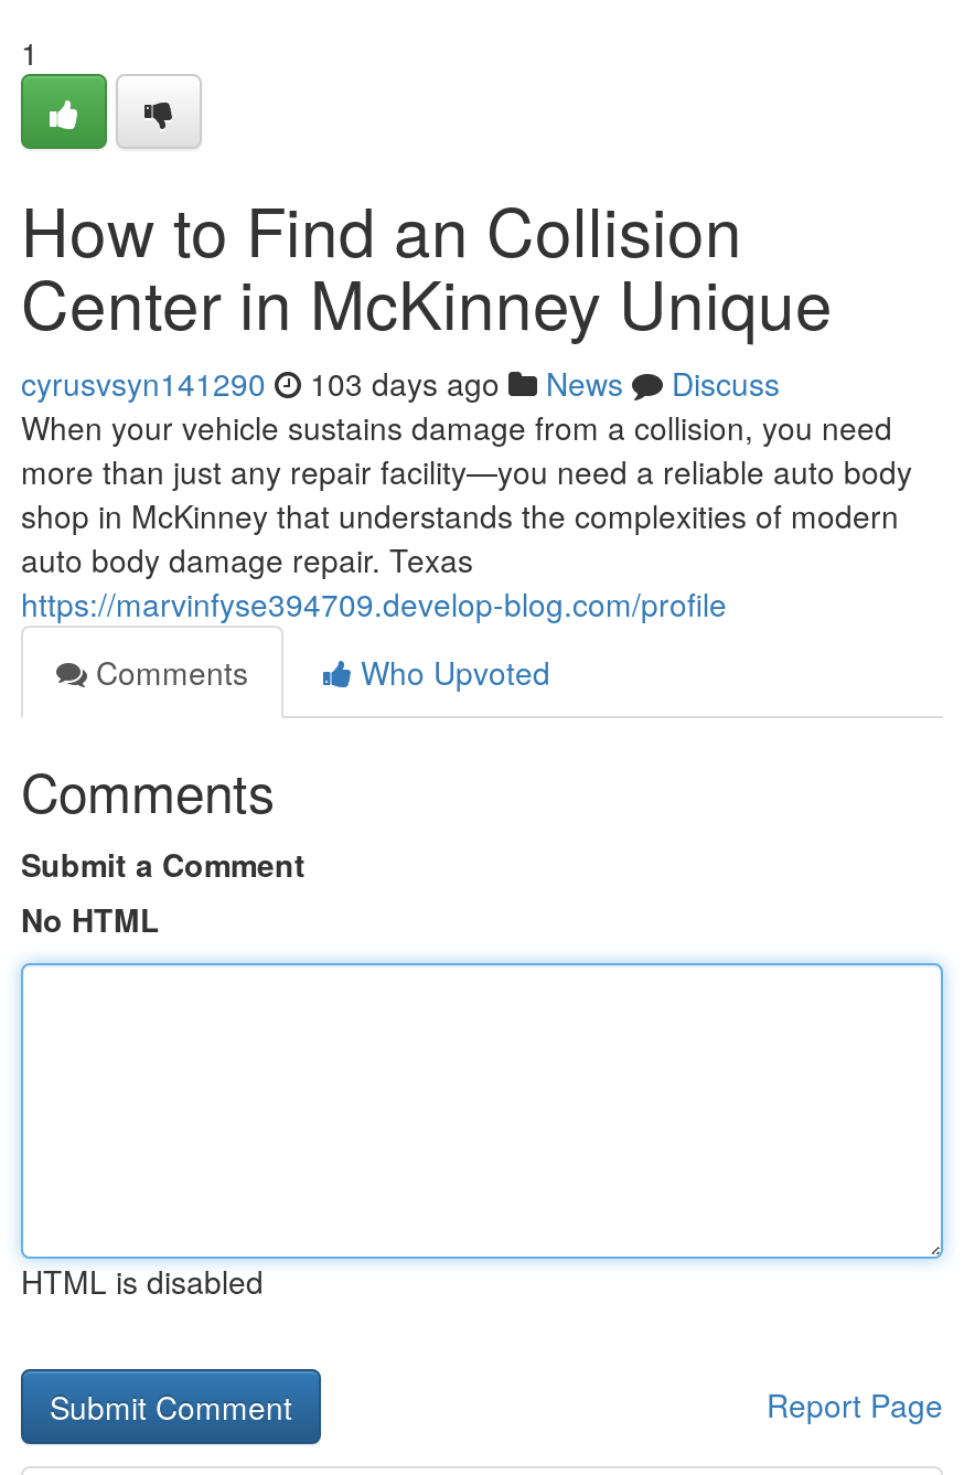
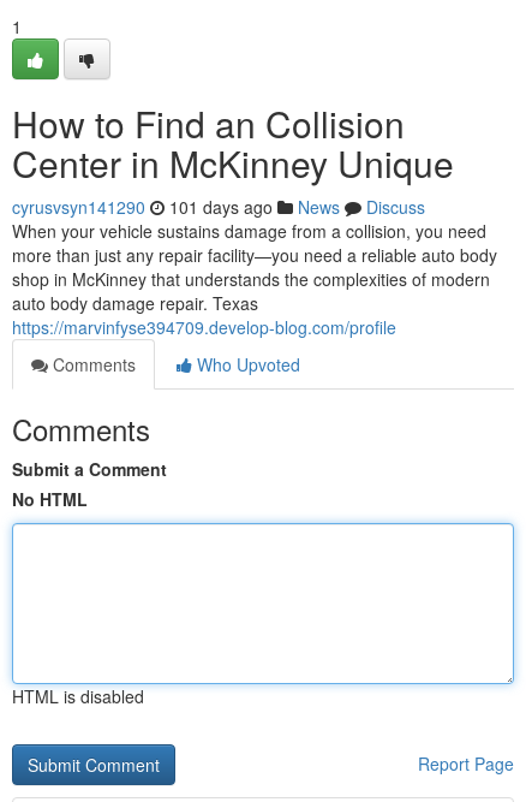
[21,361,780,405] cyrusvsyn141290 103 days ago News Discuss -> [12,195,425,219] cyrusvsyn141290 101 days ago News Discuss

